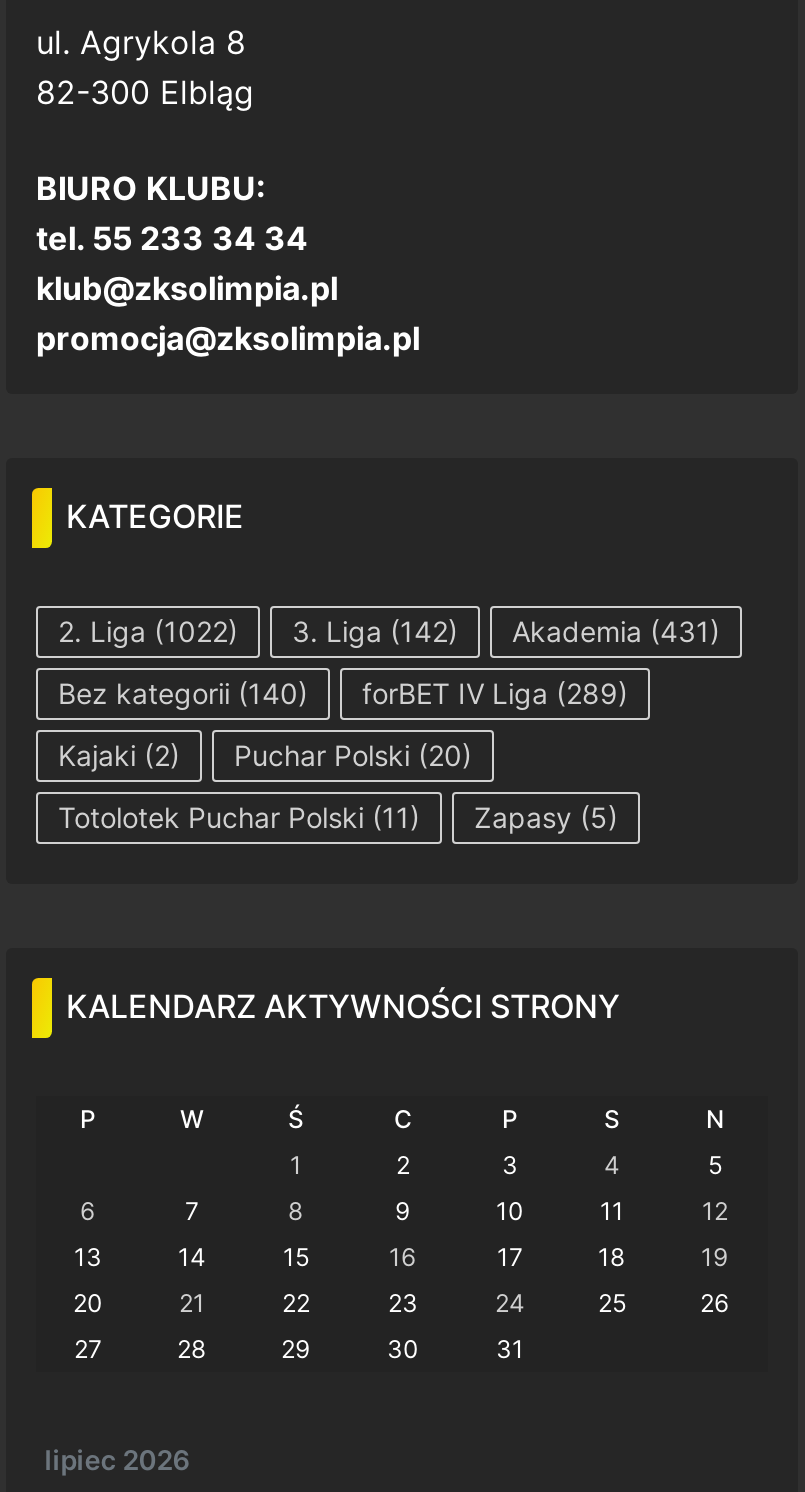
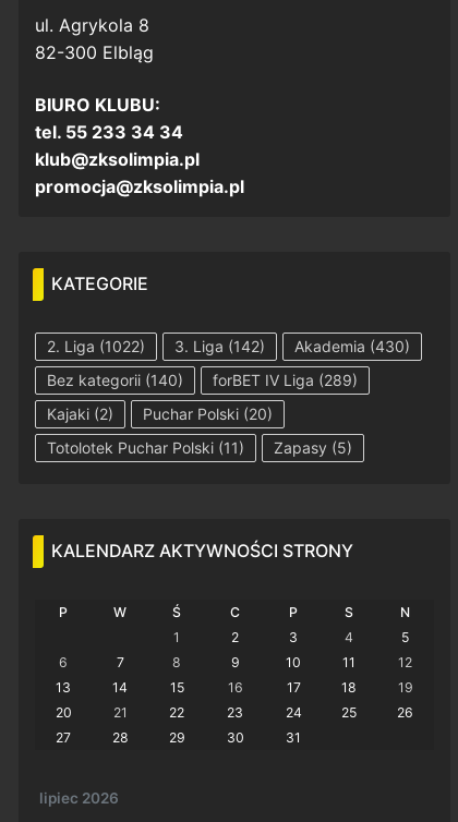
[58,613,720,647] 2. Liga (1022) 3. Liga (142) Akademia (431) -> [47,337,410,355] 2. Liga (1022) 3. Liga (142) Akademia (430)

